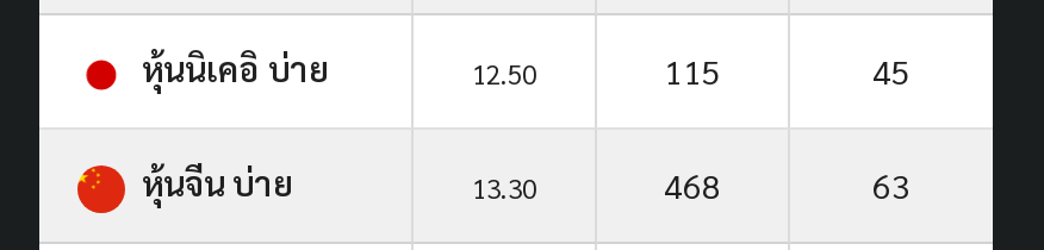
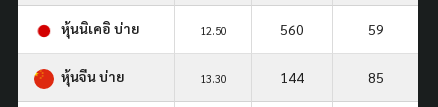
[664,48,721,91] 115 -> [280,20,304,38] 560
[872,48,911,91] 45 -> [367,20,383,38] 59
[664,163,721,205] 468 -> [280,68,304,86] 144
[872,163,911,205] 63 -> [367,68,383,86] 85

